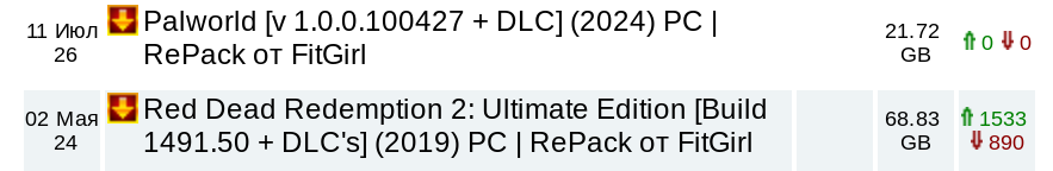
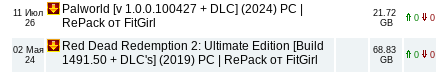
[972,107,1027,130] 1533 -> [410,50,418,60] 0
[981,130,1024,154] 890 -> [426,50,434,60] 0

